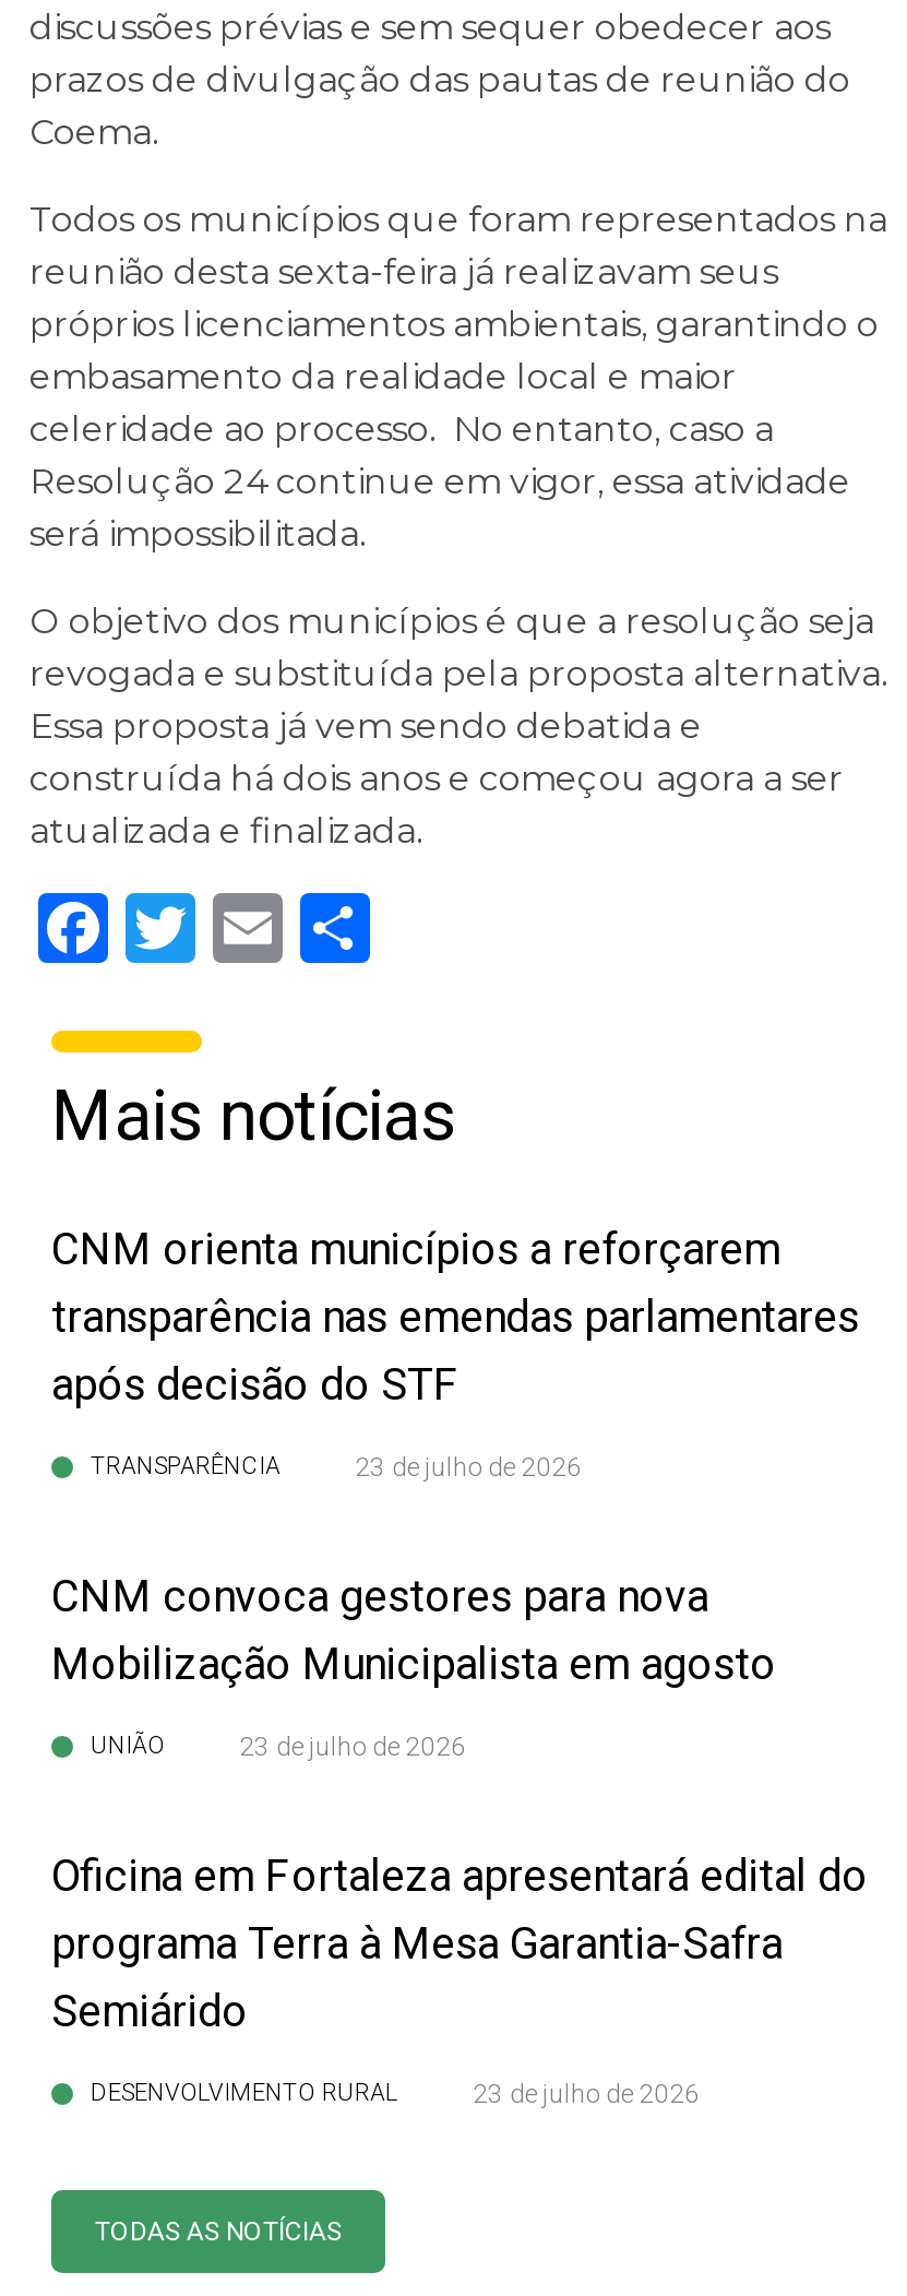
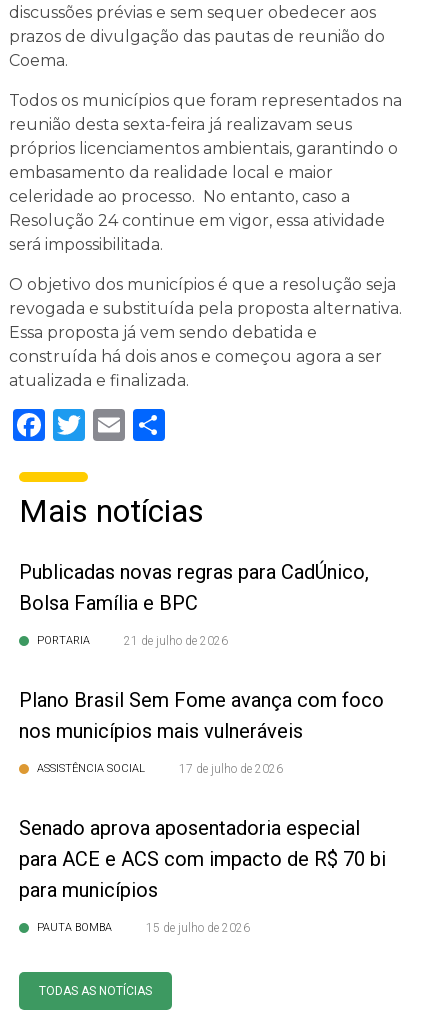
[51,1223,859,1411] CNM orienta municípios a reforçarem | transparência nas emendas parlamentares | após decisão do STF -> [19,560,369,615] Publicadas novas regras para CadÚnico, | Bolsa Família e BPC
[91,1452,582,1483] TRANSPARÊNCIA | 23 de julho de 2026 -> [37,634,228,648] PORTARIA | 21 de julho de 2026
[51,1570,776,1690] CNM convoca gestores para nova | Mobilização Municipalista em agosto -> [19,688,384,743] Plano Brasil Sem Fome avança com foco | nos municípios mais vulneráveis
[91,1732,466,1762] UNIÃO | 23 de julho de 2026 -> [37,762,283,776] ASSISTÊNCIA SOCIAL | 17 de julho de 2026
[51,1849,868,2037] Oficina em Fortaleza apresentará edital do | programa Terra à Mesa Garantia-Safra | Semiárido -> [19,816,386,902] Senado aprova aposentadoria especial | para ACE e ACS com impacto de R$ 70 bi | para municípios
[91,2079,700,2109] DESENVOLVIMENTO RURAL | 23 de julho de 2026 -> [37,921,250,935] PAUTA BOMBA | 15 de julho de 2026

